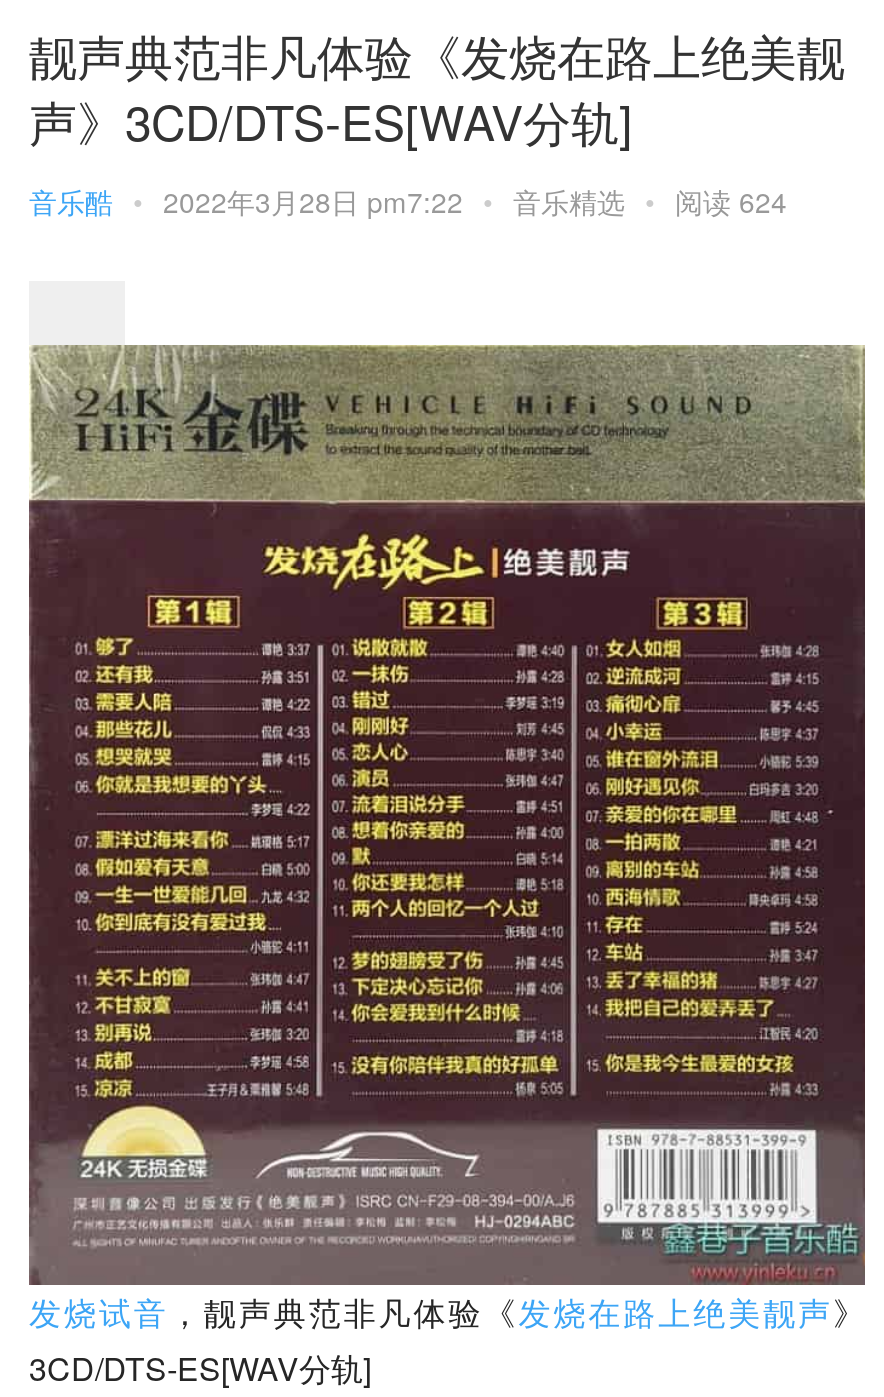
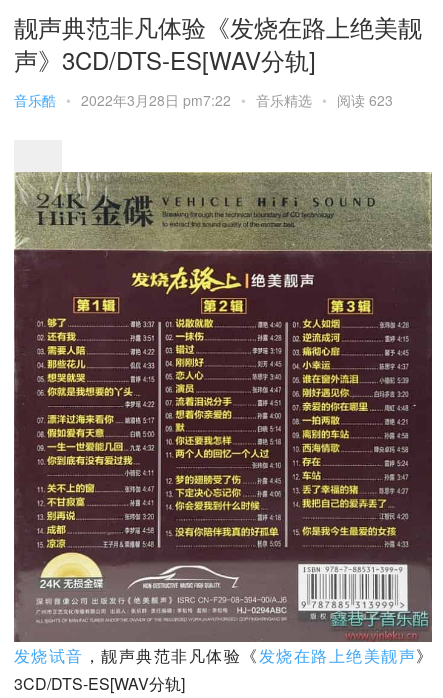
[29,181,787,221] 音乐酷 • 2022年3月28日 pm7:22 • 音乐精选 • 阅读 624 -> [14,90,393,110] 音乐酷 • 2022年3月28日 pm7:22 • 音乐精选 • 阅读 623

